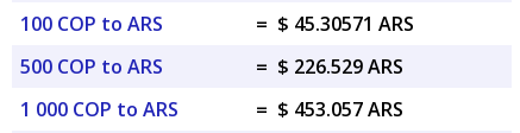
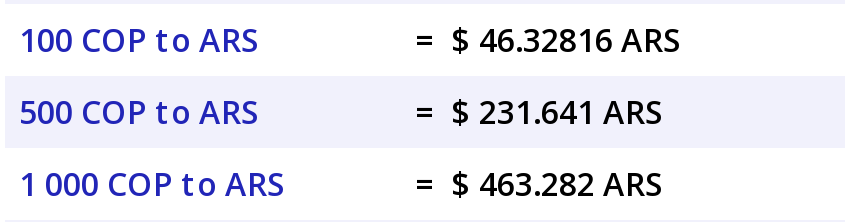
[256,11,414,37] = $ 45.30571 ARS -> [415,18,681,62] = $ 46.32816 ARS
[256,53,403,80] = $ 226.529 ARS -> [415,90,663,134] = $ 231.641 ARS
[256,96,403,122] = $ 453.057 ARS -> [415,162,663,206] = $ 463.282 ARS

